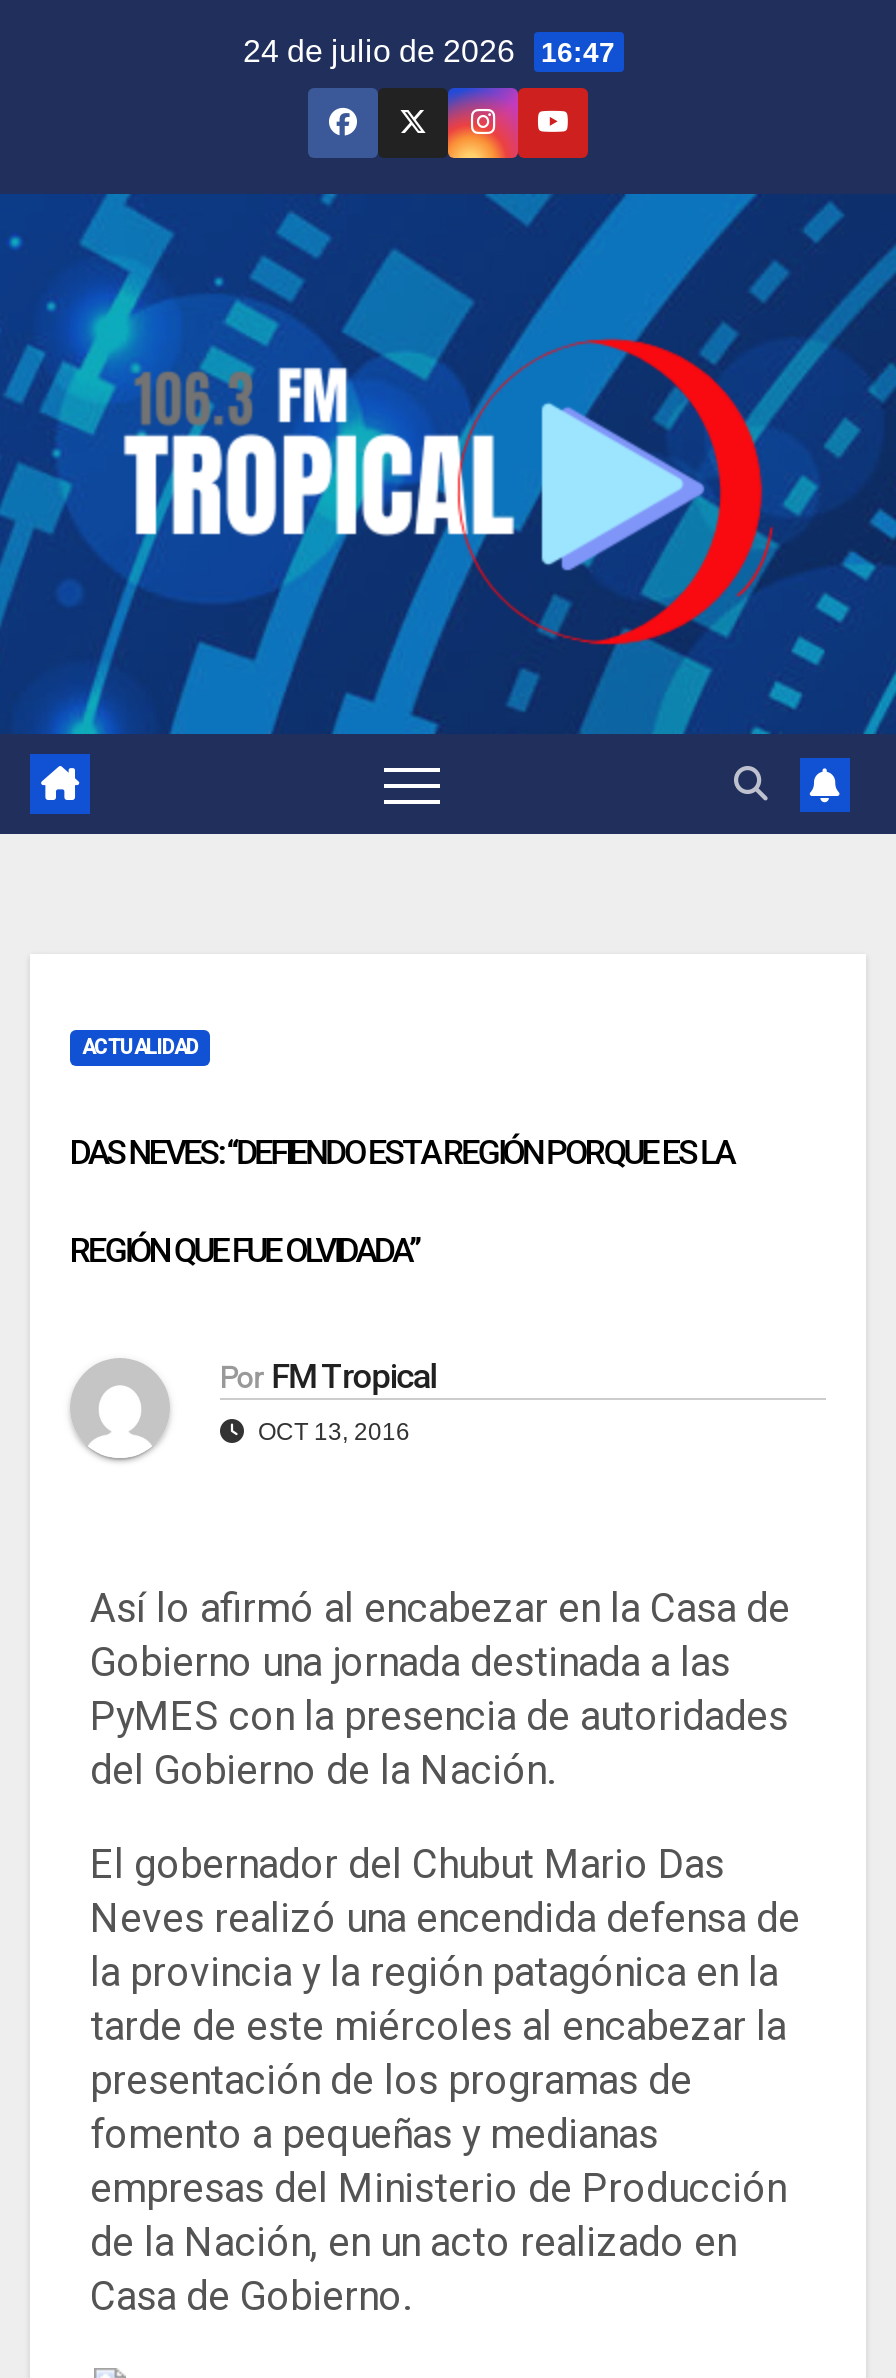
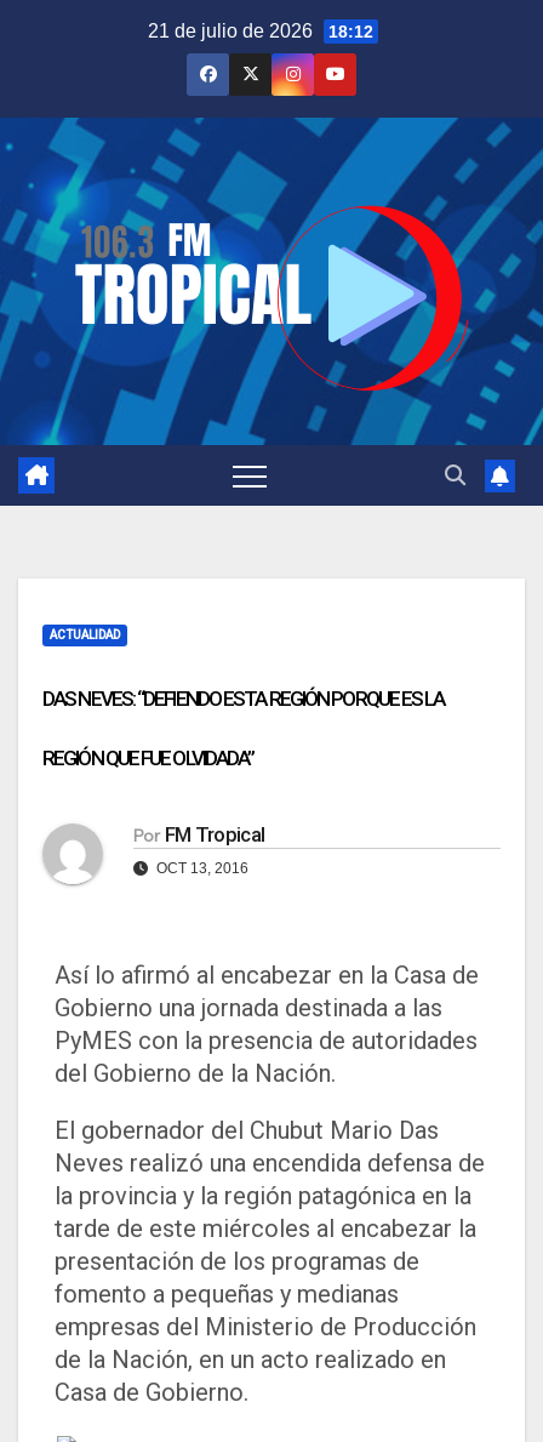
[243,34,615,68] 24 de julio de 2026 16:47 -> [147,21,373,41] 21 de julio de 2026 18:12

